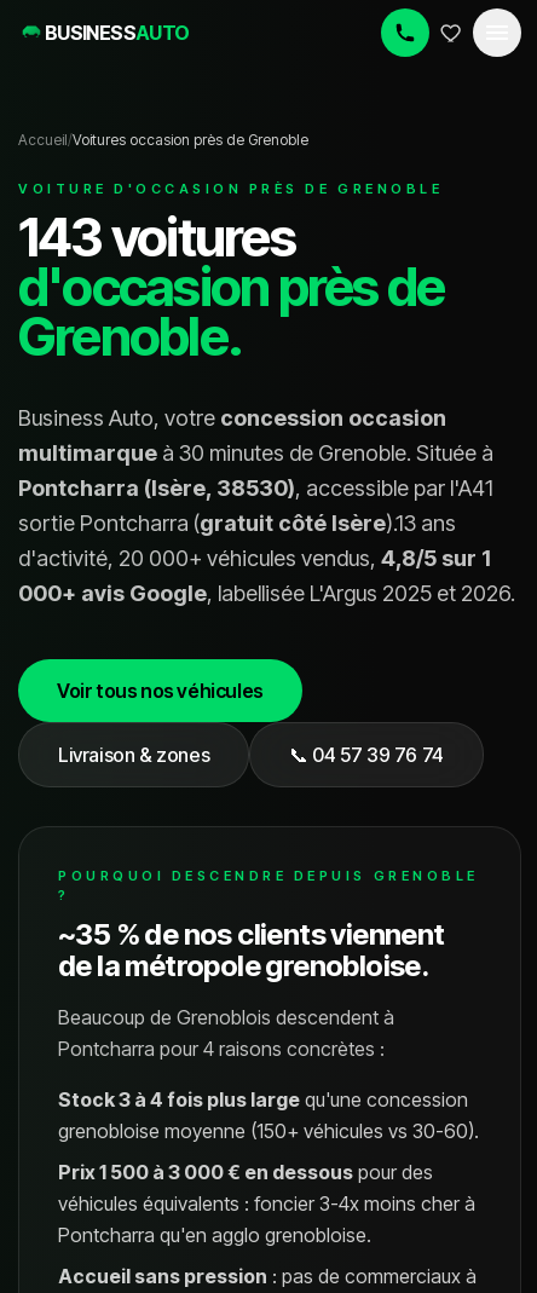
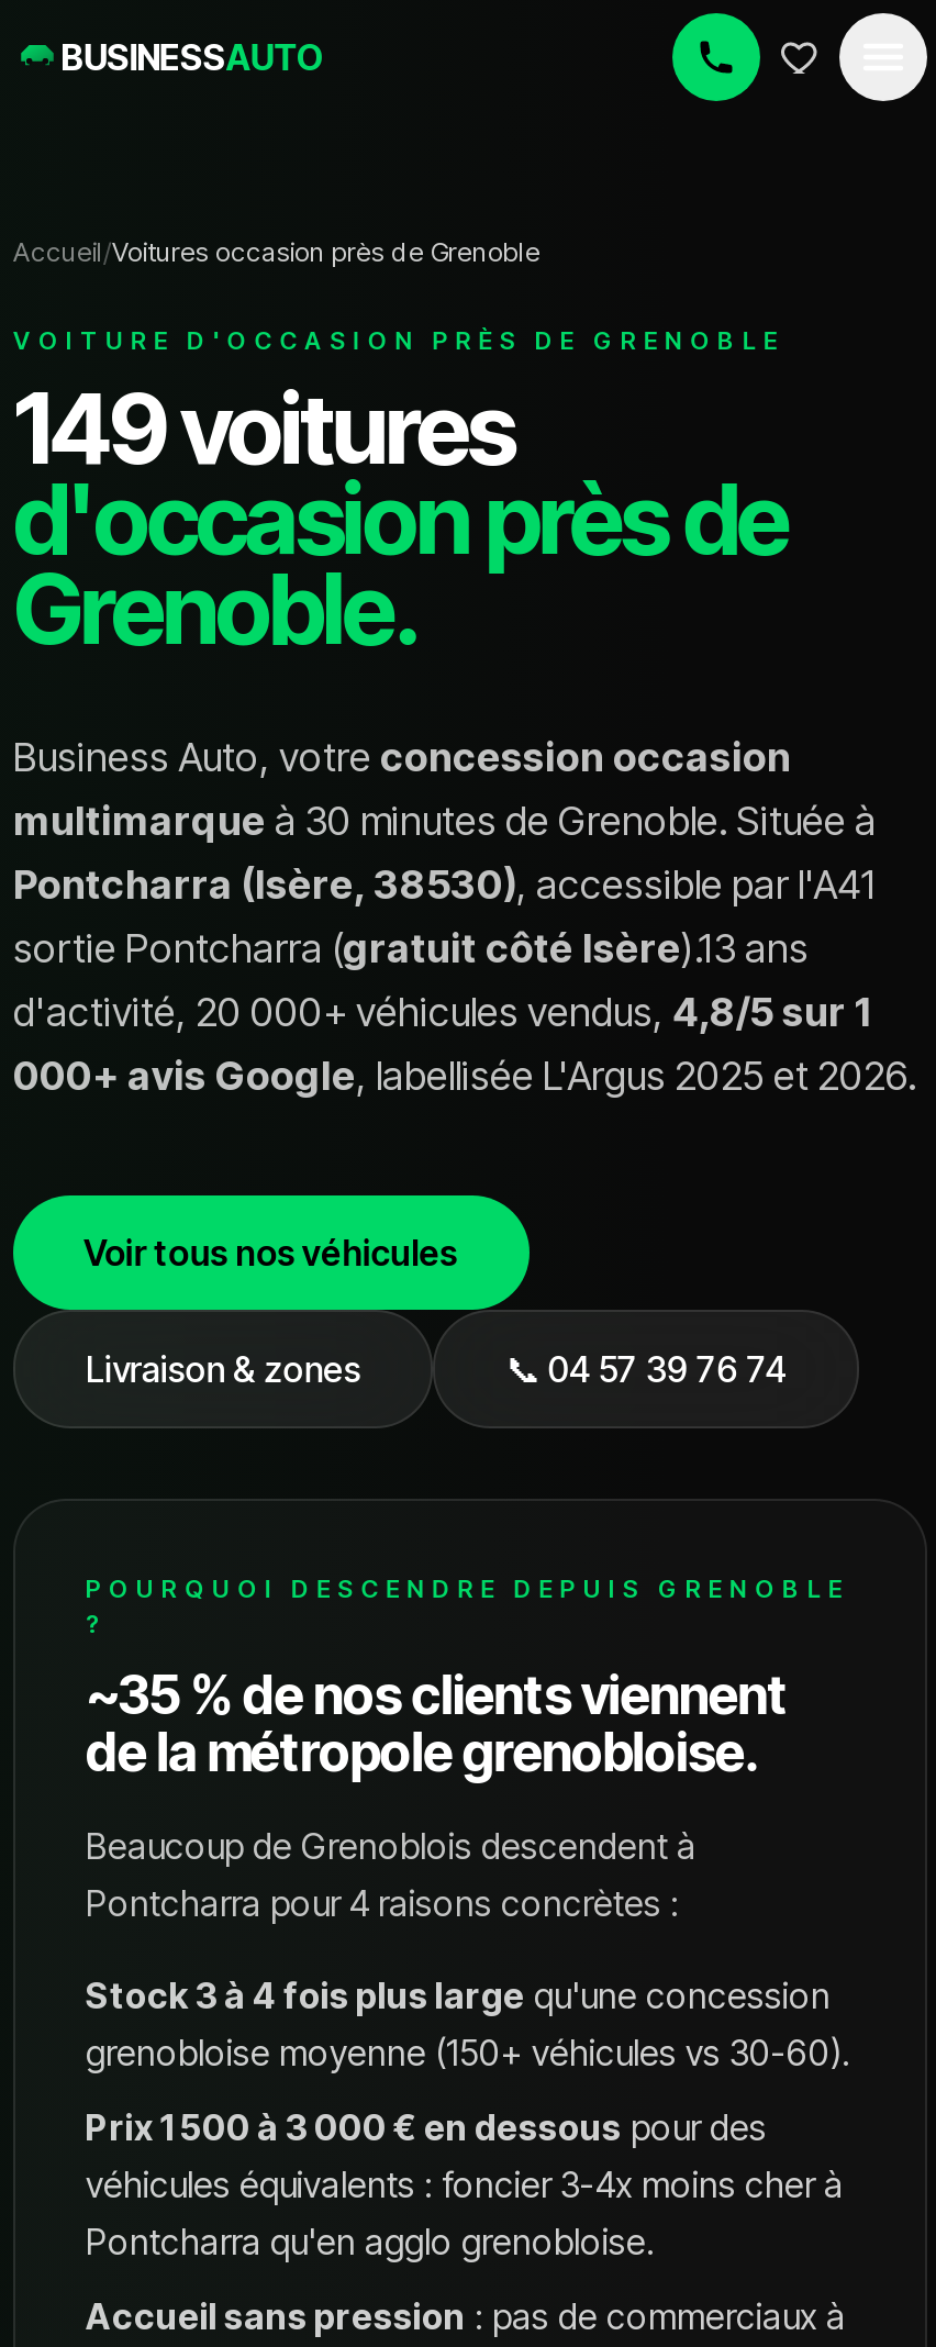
[18,204,295,270] 143voitures -> [13,369,514,488] 149voitures

